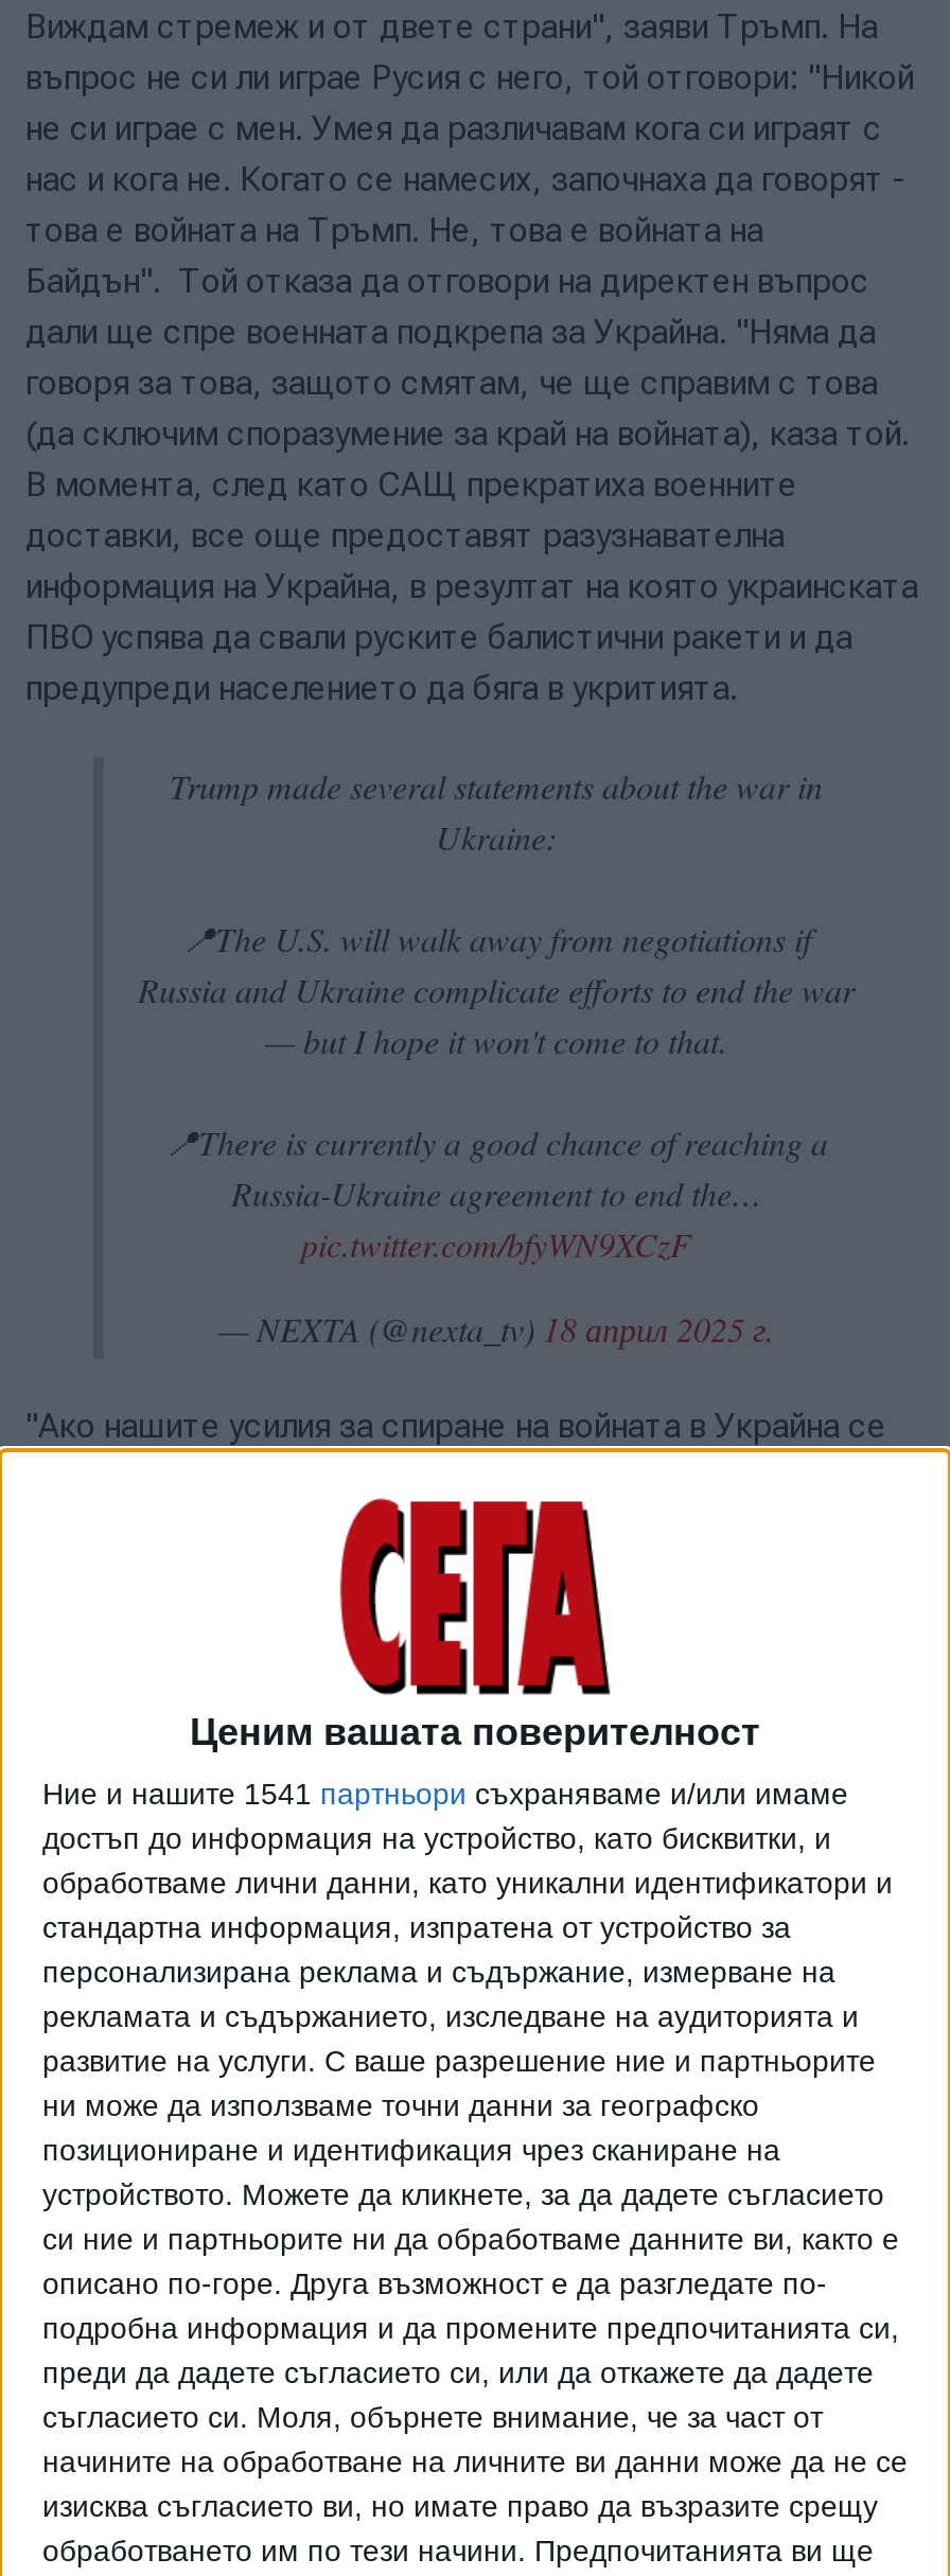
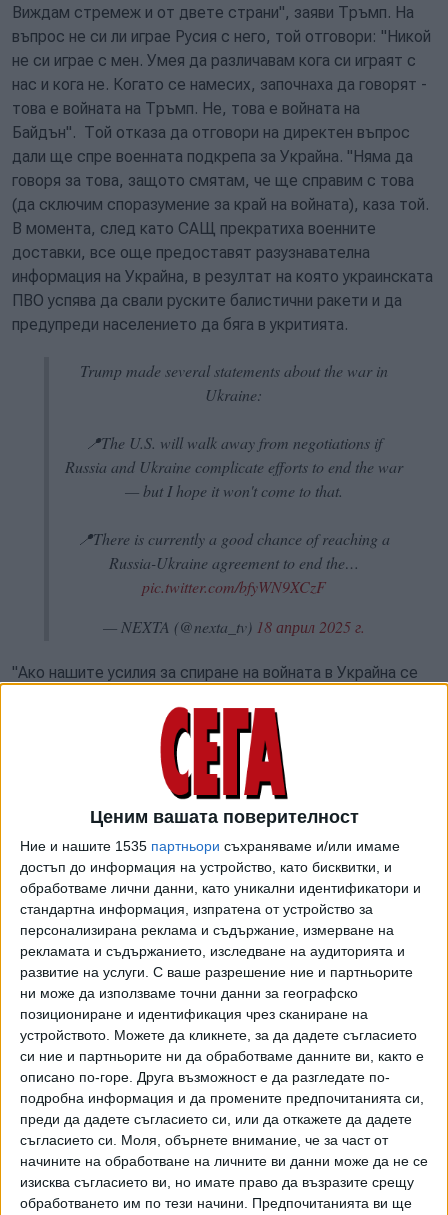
[42,1778,848,1812] Ние и нашите 1541 партньори съхраняваме и/или имаме -> [20,838,400,854] Ние и нашите 1535 партньори съхраняваме и/или имаме

